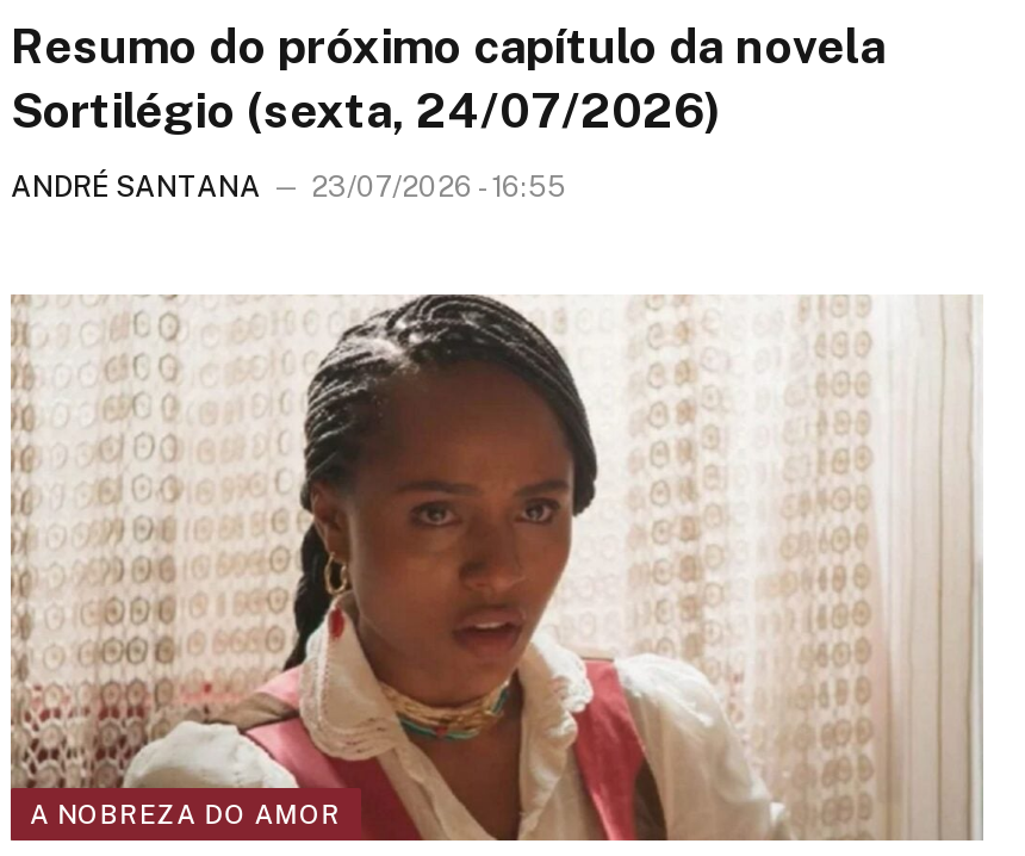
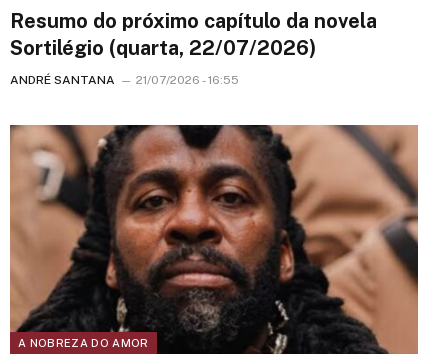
[11,81,721,138] Sortilégio (sexta, 24/07/2026) -> [10,35,316,59] Sortilégio (quarta, 22/07/2026)
[11,169,566,203] ANDRÉ SANTANA 23/07/2026 - 16:55 -> [10,72,239,86] ANDRÉ SANTANA 21/07/2026 - 16:55
[11,292,983,843] [image] -> [10,124,419,355] [image]

